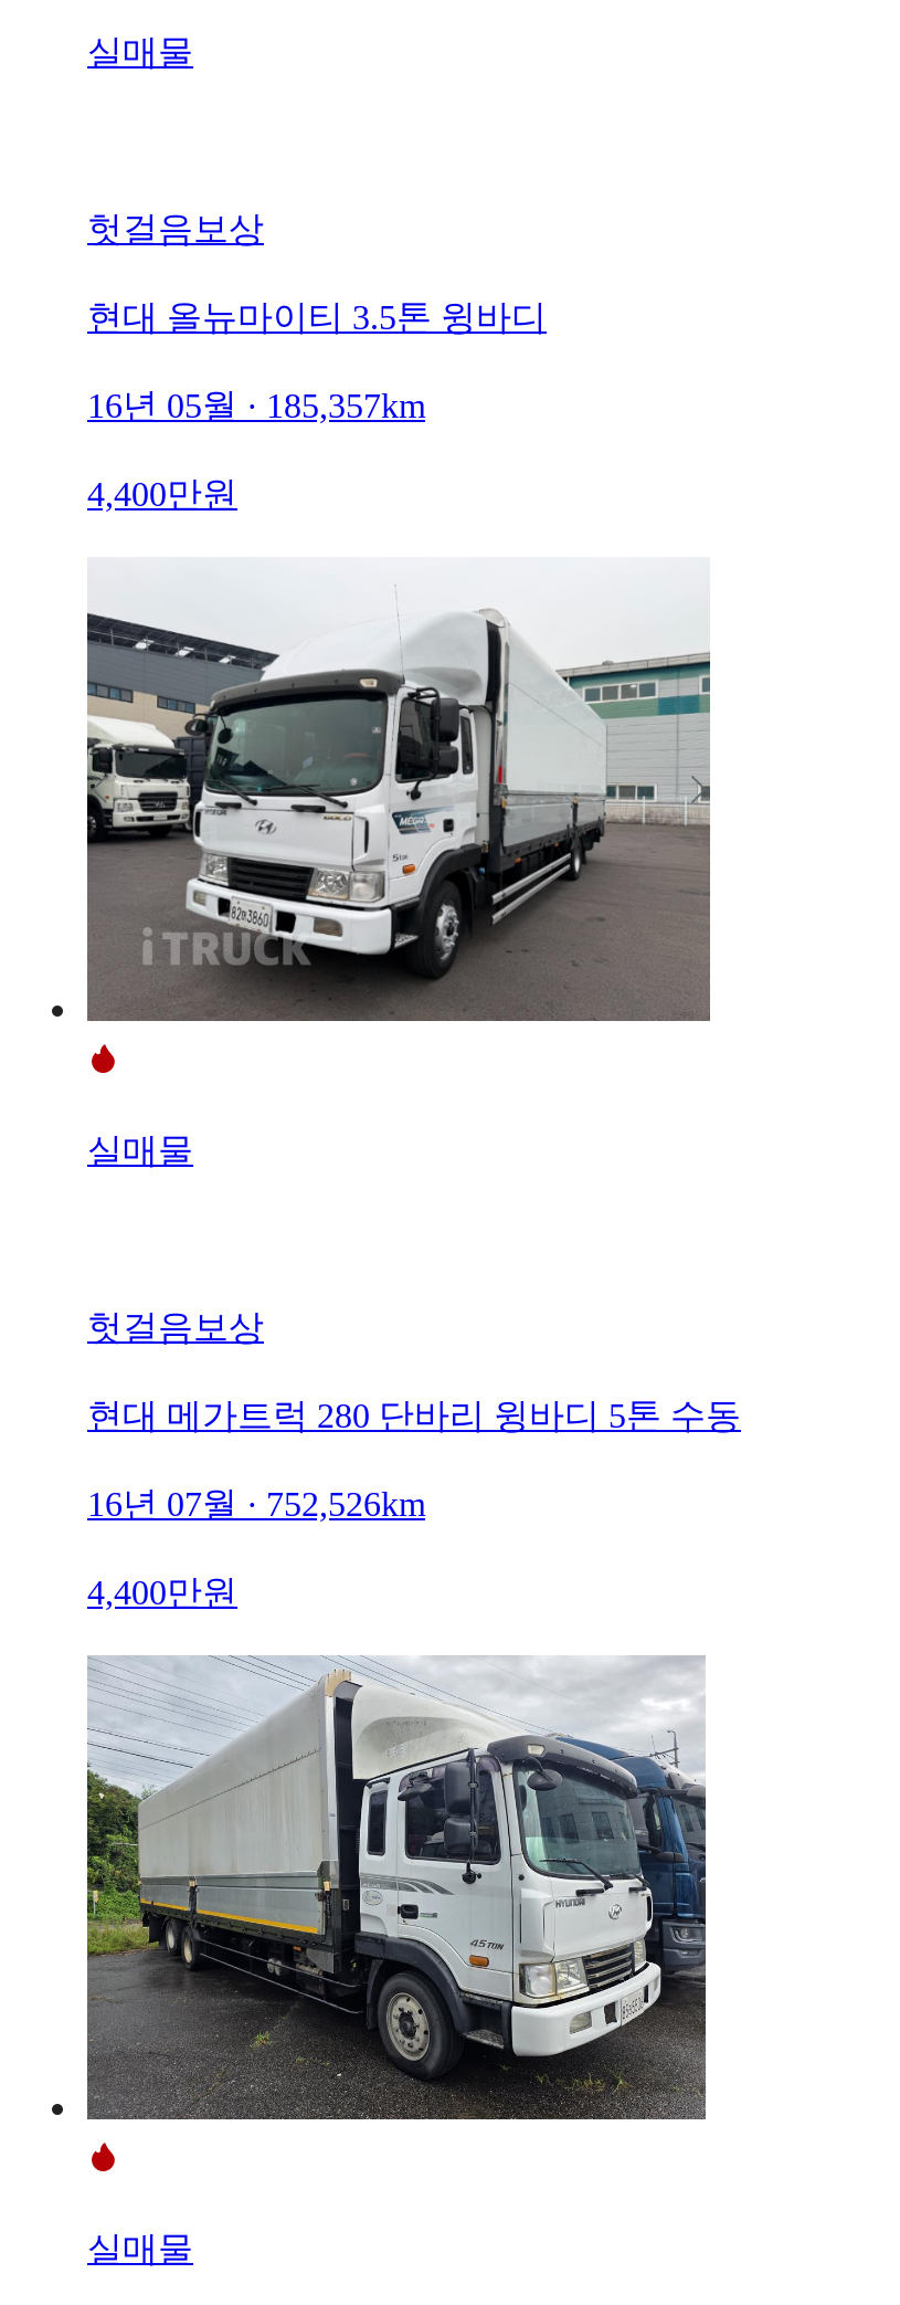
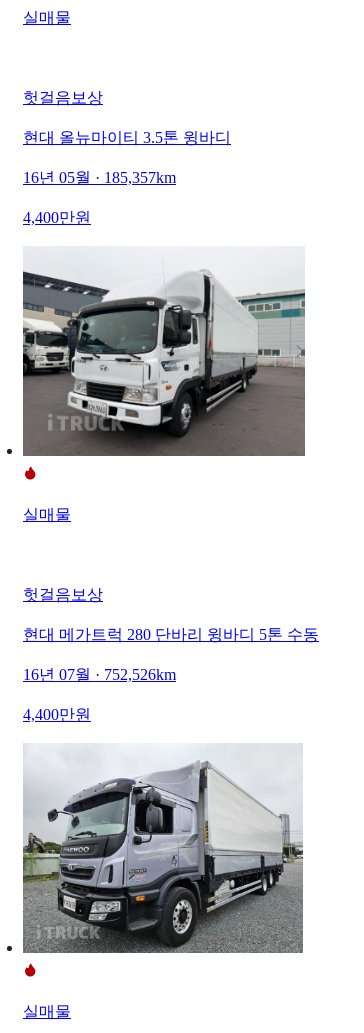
[85,1655,708,2117] [image] -> [23,744,303,953] [image]

